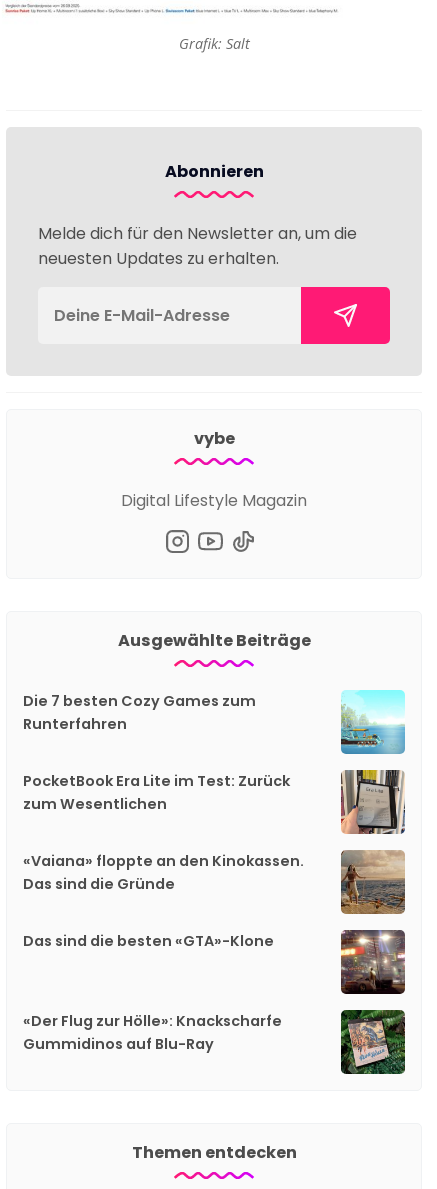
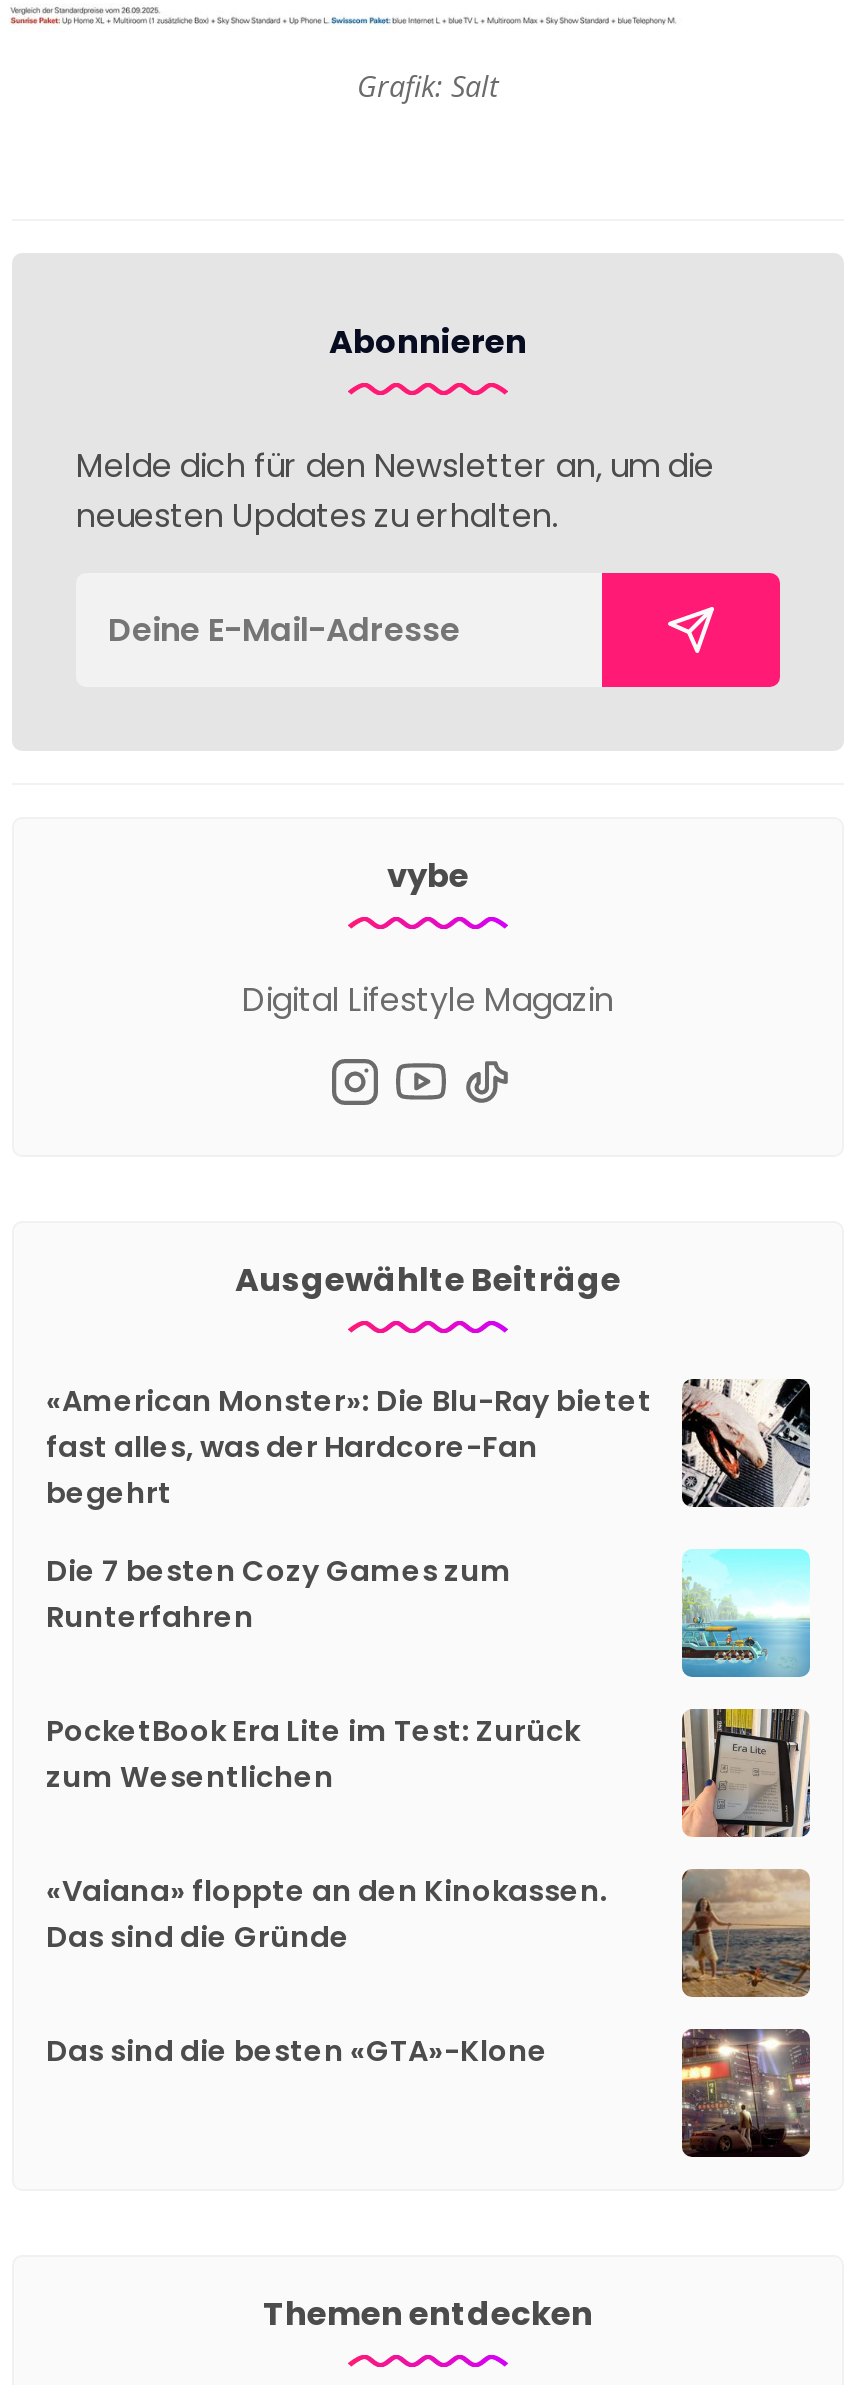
none -> [46,1376,812,1514] [image] | «American Monster»: Die Blu-Ray bietet | fast alles, was der Hardcore-Fan | begehrt
moved [23,691,406,951] -> [46,1552,812,2072]: [image] | Die 7 besten Cozy Games zum | Runterfahren | PocketBook Era Lite im Test: Zurück | zum Wesentlichen | «Vaiana» floppte an den Kinokassen. | Das sind die Gründe | Das sind die besten «GTA»-Klone
moved [339,928,407,993] -> [678,2026,814,2156]: [image]
[23,1011,282,1054] «Der Flug zur Hölle»: Knackscharfe | Gummidinos auf Blu-Ray -> none
[340,1009,406,1075] [image] -> none

